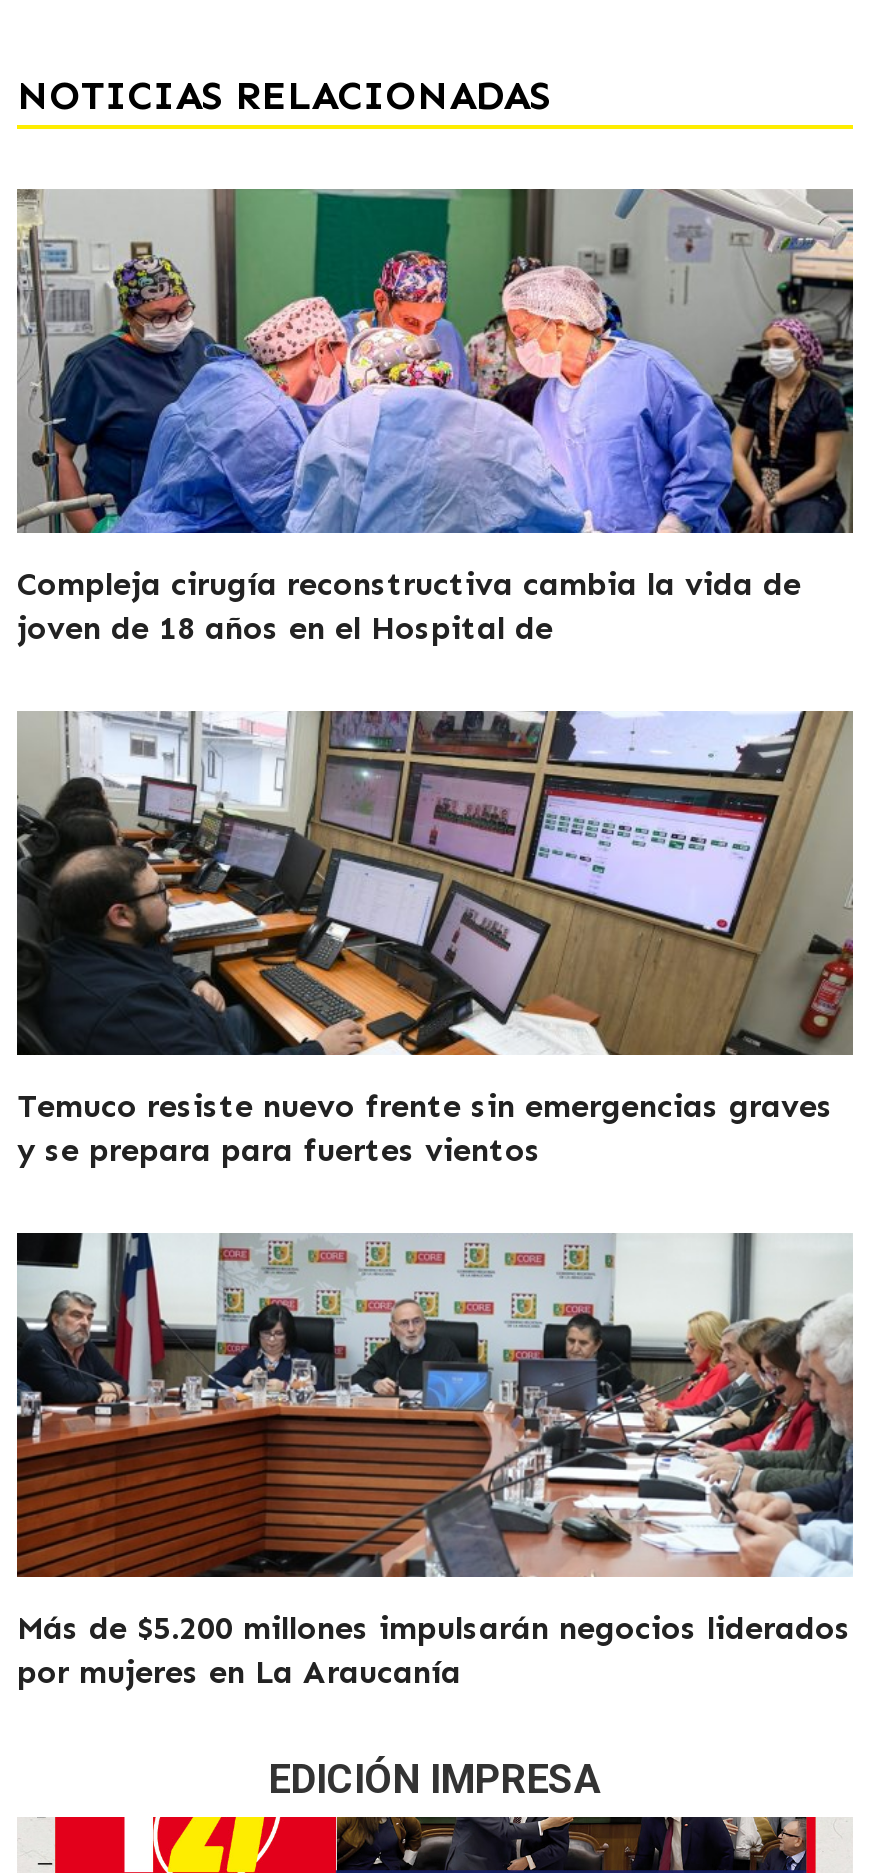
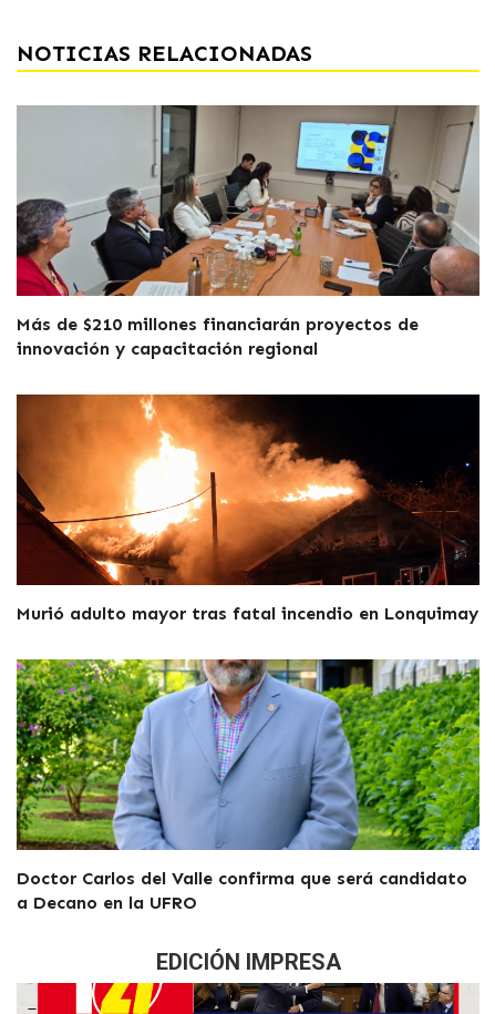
[15,187,853,648] [image] | Compleja cirugía reconstructiva cambia la vida de | joven de 18 años en el Hospital de -> [16,104,479,359] [image] | Más de $210 millones financiarán proyectos de | innovación y capacitación regional
[17,709,855,1170] [image] | Temuco resiste nuevo frente sin emergencias graves | y se prepara para fuertes vientos -> [17,393,481,624] [image] | Murió adulto mayor tras fatal incendio en Lonquimay
[17,1231,855,1692] [image] | Más de $5.200 millones impulsarán negocios liderados | por mujeres en La Araucanía -> [16,658,481,913] [image] | Doctor Carlos del Valle confirma que será candidato | a Decano en la UFRO

